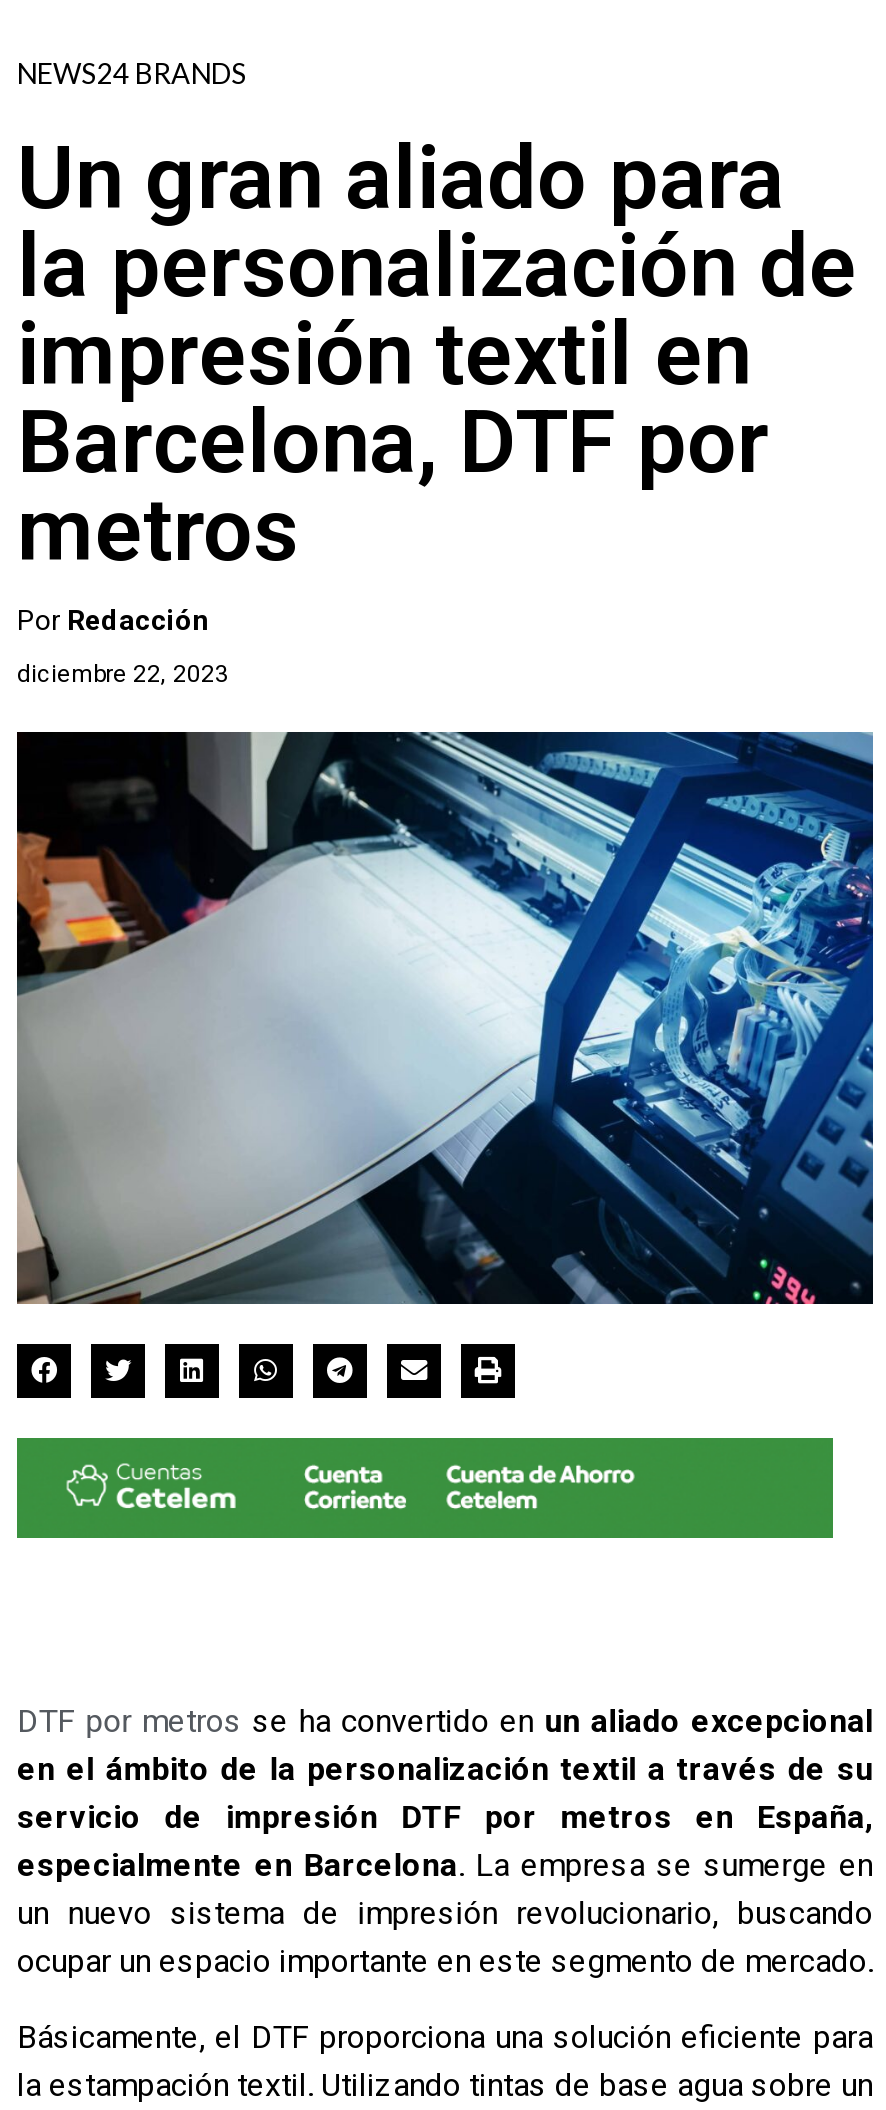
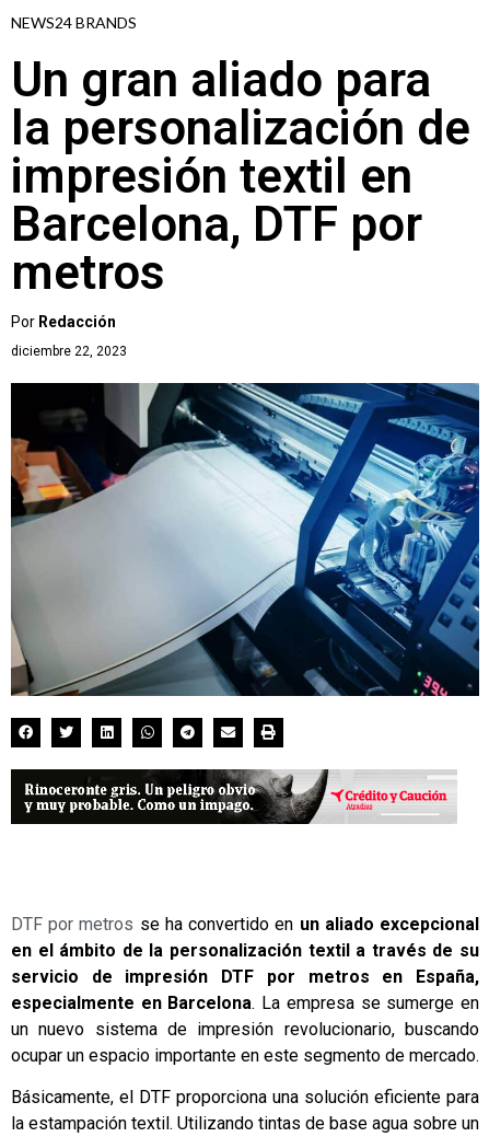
[15,1436,835,1540] [image] -> [10,768,457,825] [image]

